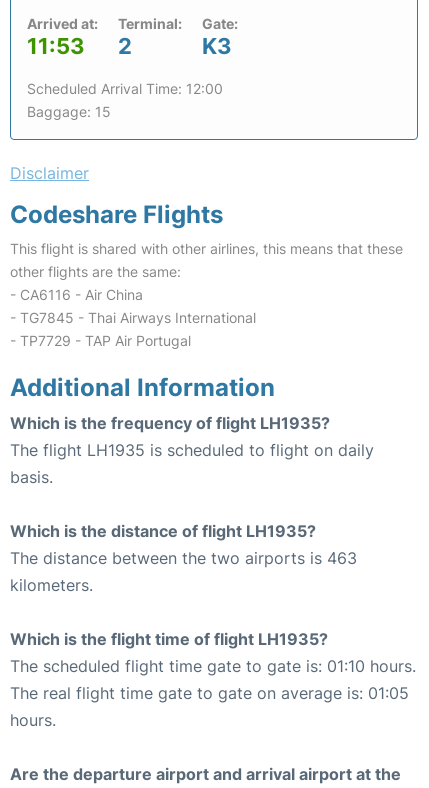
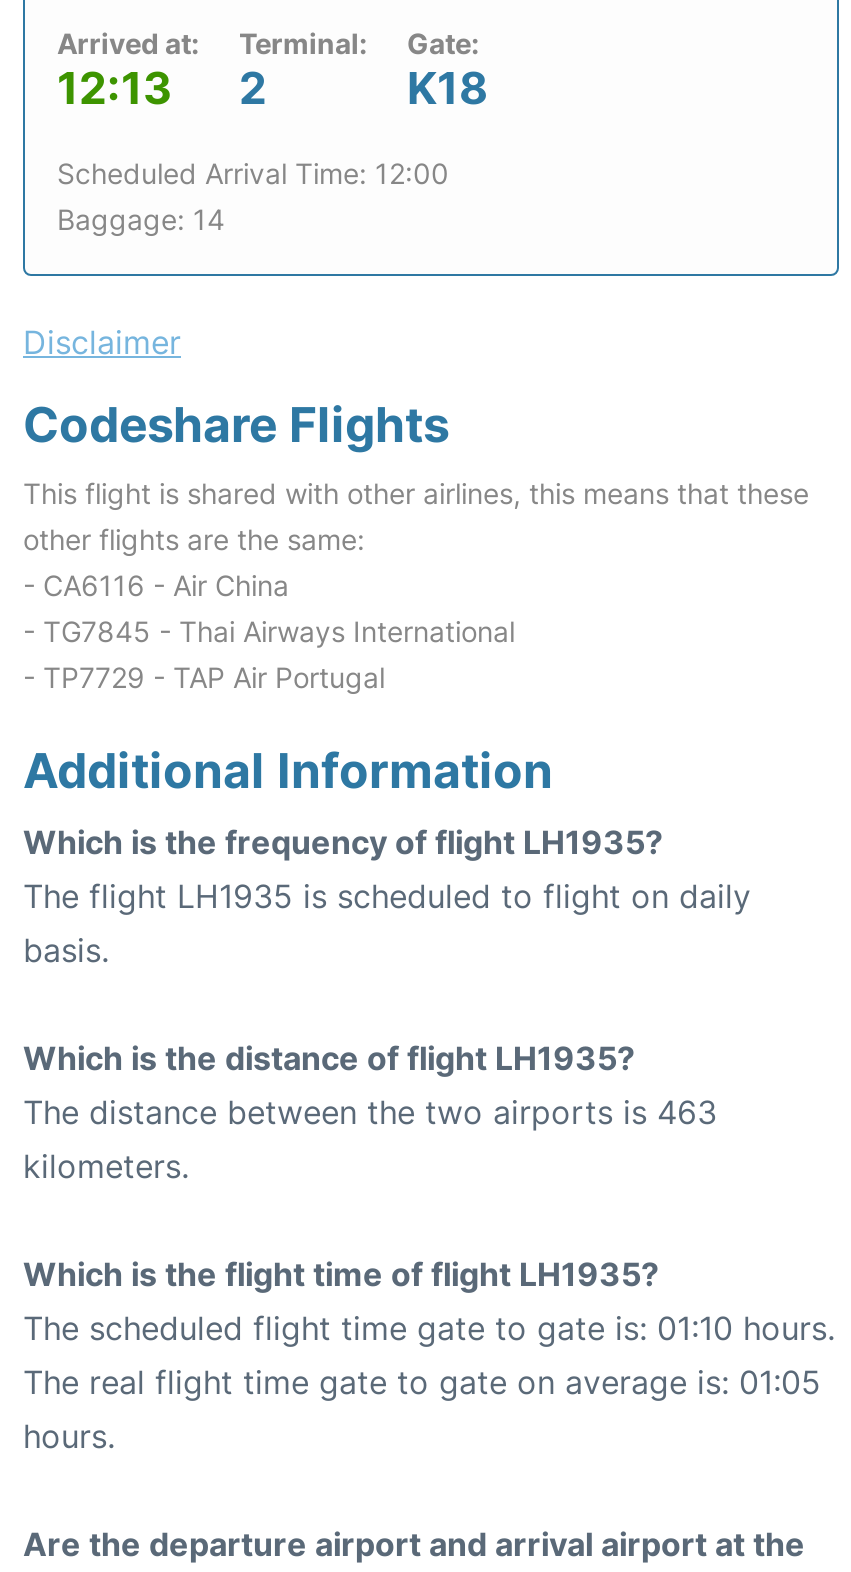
[27,33,132,59] 11:53 2 -> [57,62,267,114] 12:13 2
[202,33,232,59] K3 -> [407,62,489,114] K18
[27,103,111,120] Baggage: 15 -> [57,202,225,236] Baggage: 14

